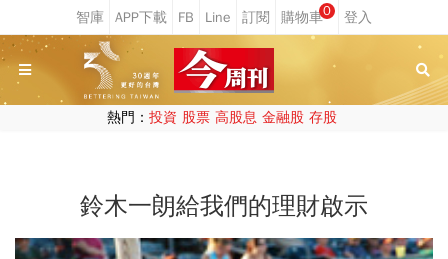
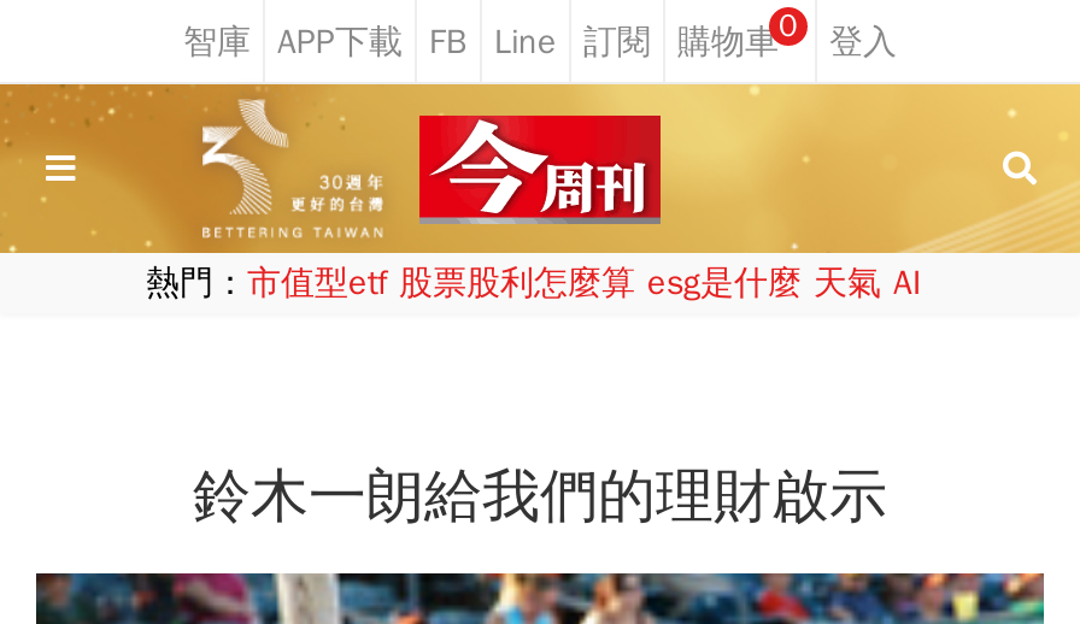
[106,109,336,126] 熱門：投資 股票 高股息 金融股 存股 -> [146,263,922,304] 熱門：市值型etf 股票股利怎麼算 esg是什麼 天氣 AI

